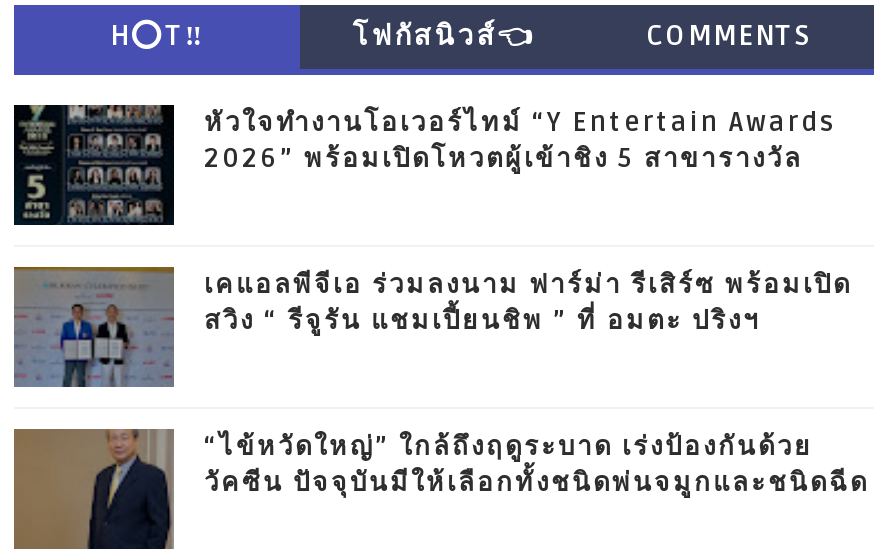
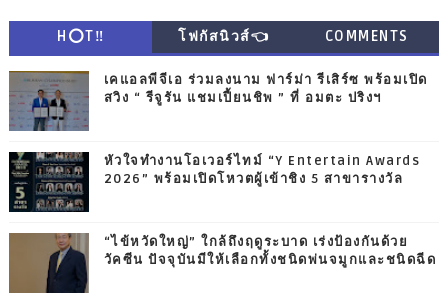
moved [12,103,837,227] -> [8,151,420,212]: [image] | หัวใจทำงานโอเวอร์ไทม์ “Y Entertain Awards | 2026” พร้อมเปิดโหวตผู้เข้าชิง 5 สาขารางวัล
moved [12,267,852,391] -> [8,71,428,133]: [image] | เคแอลพีจีเอ ร่วมลงนาม ฟาร์ม่า รีเสิร์ซ พร้อมเปิด | สวิง “ รีจูรัน แชมเปี้ยนชิพ ” ที่ อมตะ ปริงฯ

